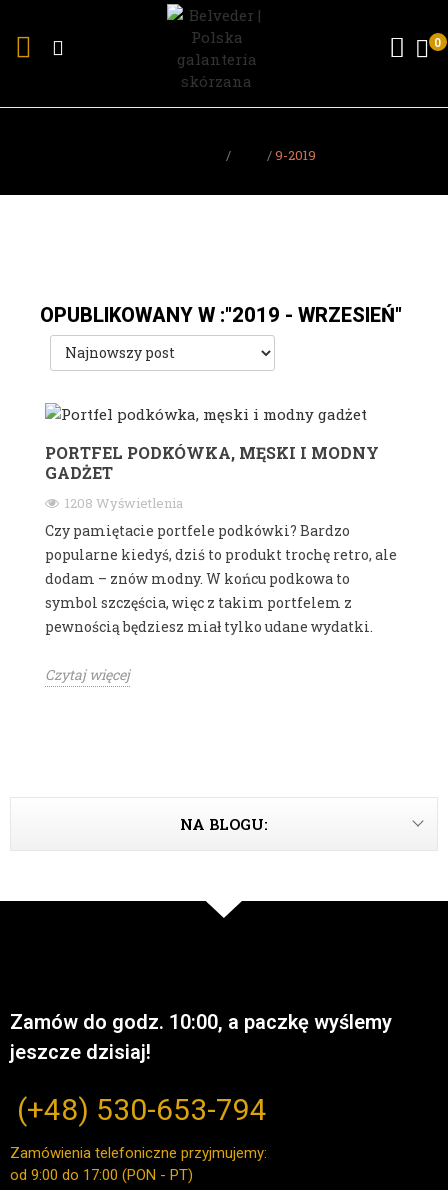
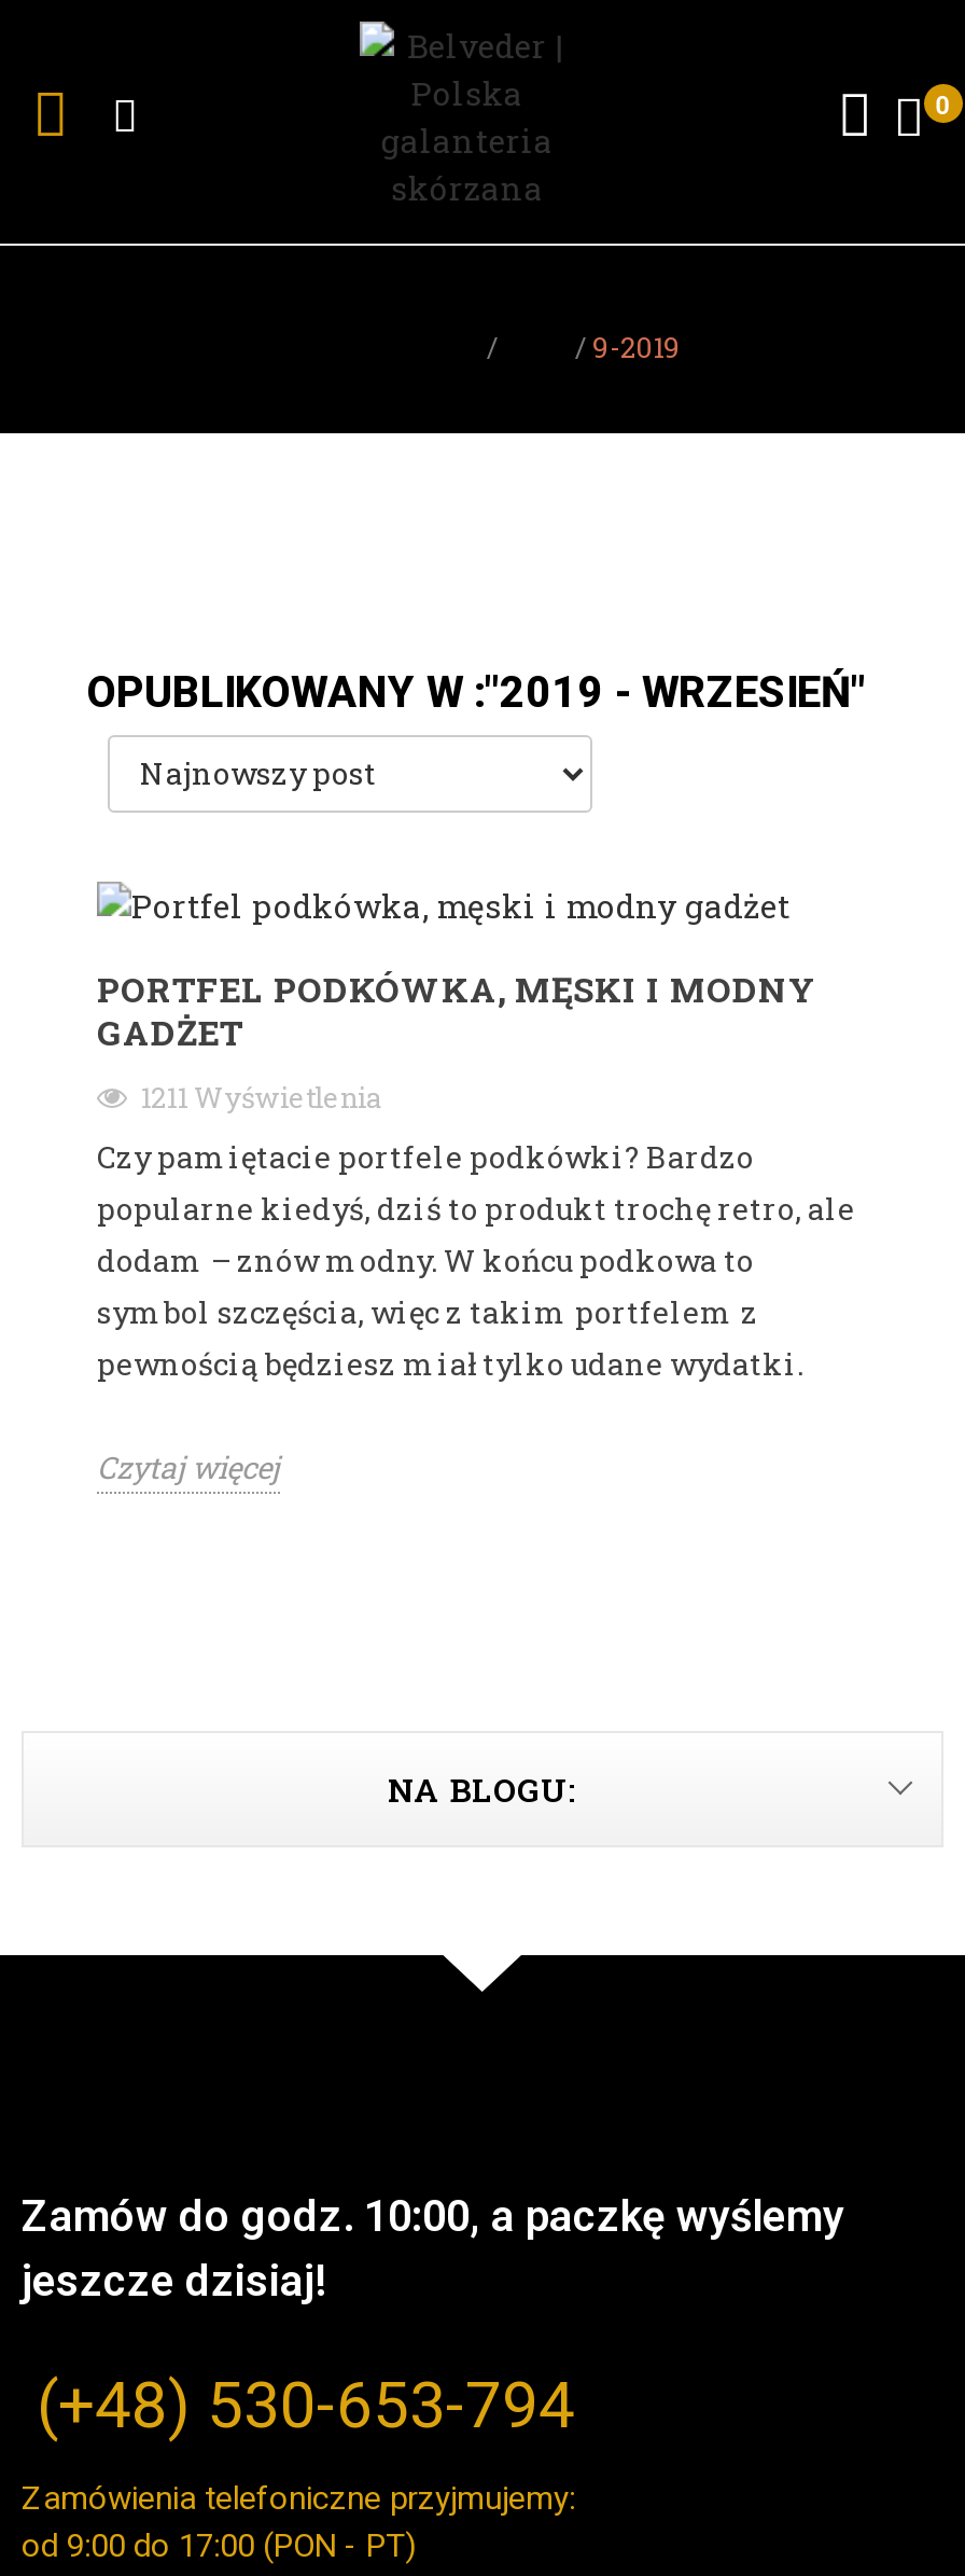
[65,493,183,511] 1208 Wyświetlenia -> [140,1077,381,1116] 1211 Wyświetlenia

